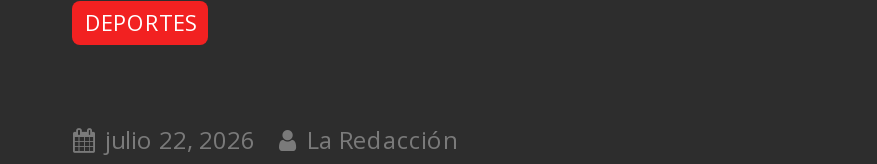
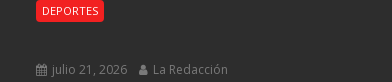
[99,122,457,156] julio 22, 2026 La Redacción -> [49,61,228,78] julio 21, 2026 La Redacción

